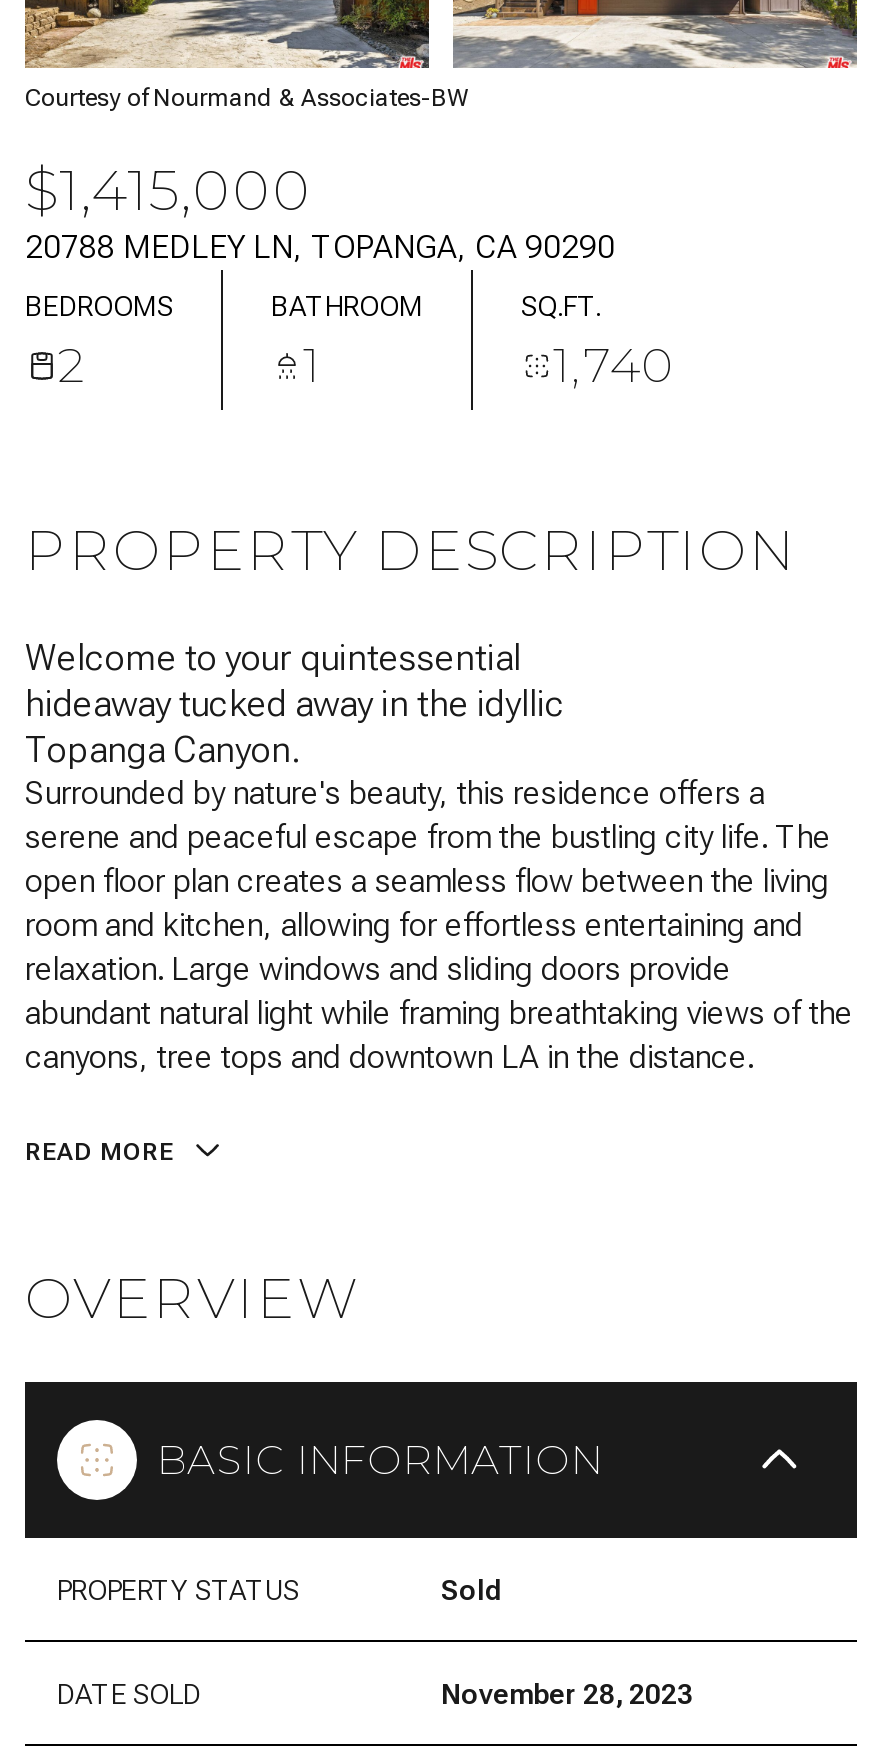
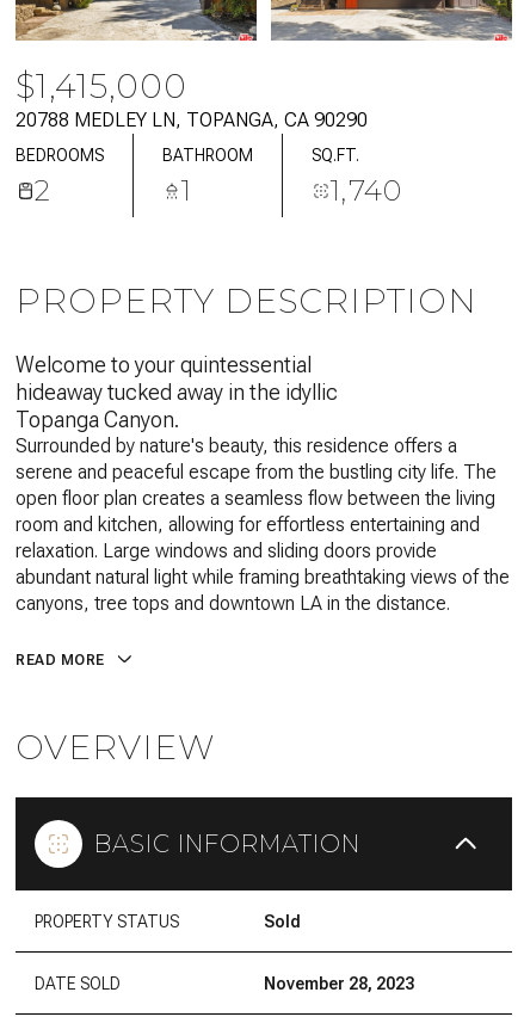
[25,84,469,112] Courtesy of Nourmand & Associates-BW -> none

